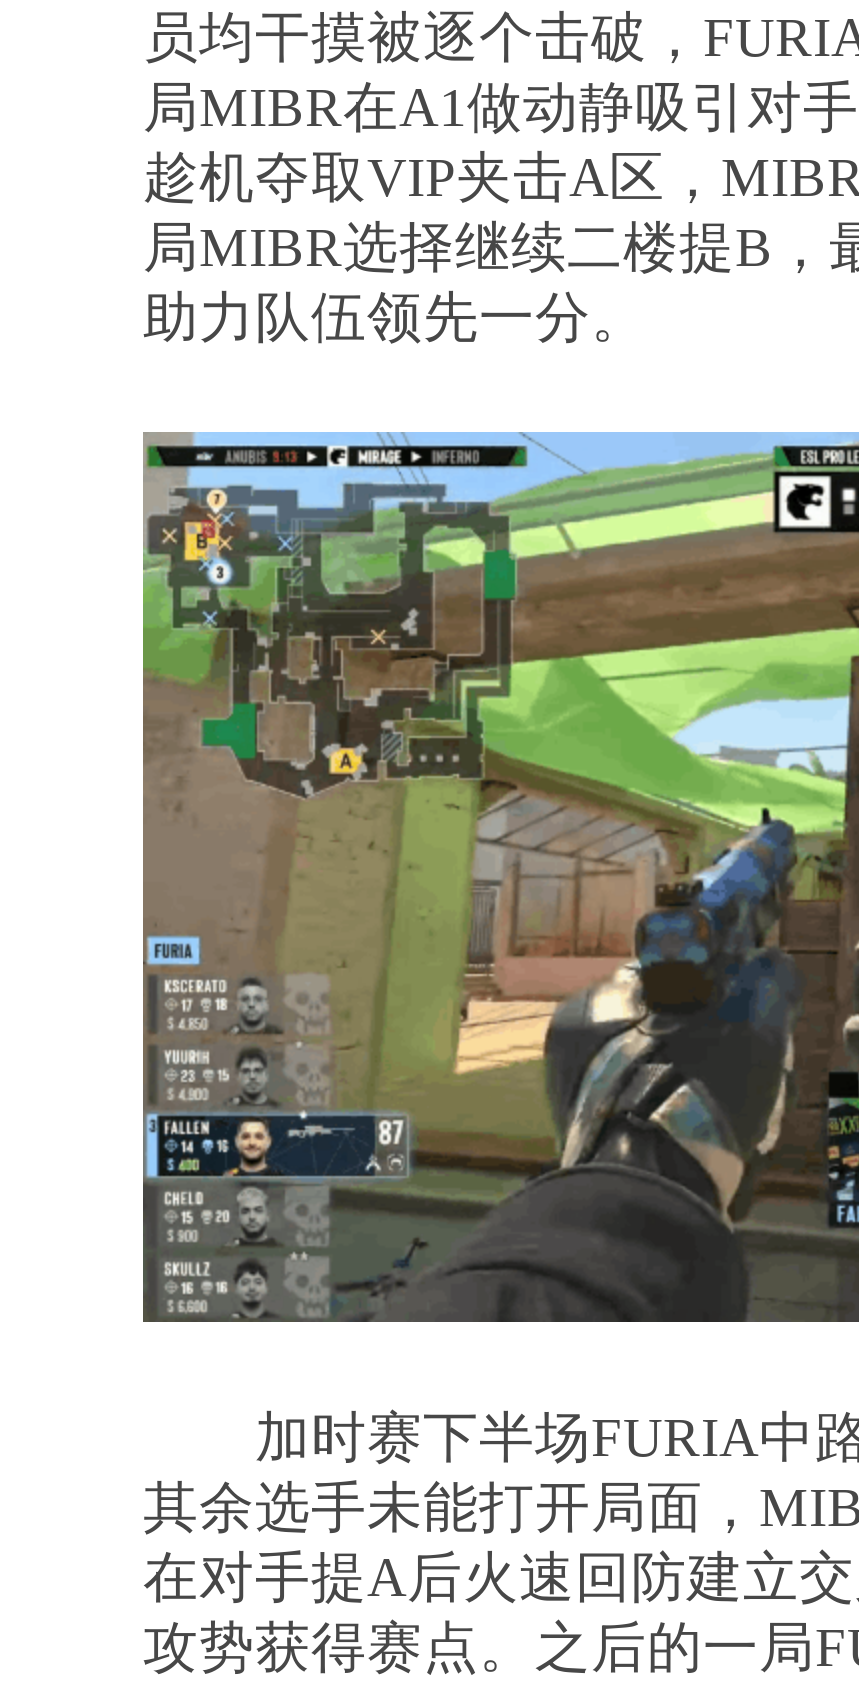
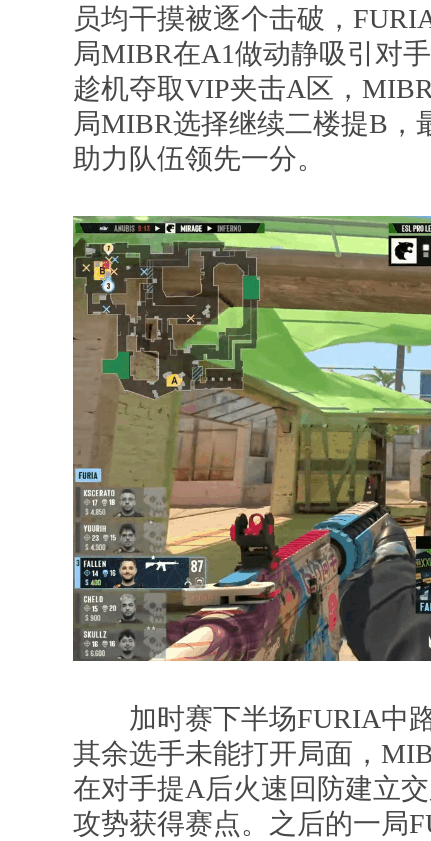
[143,432,853,1324] [image] -> [73,215,428,662] [image]

